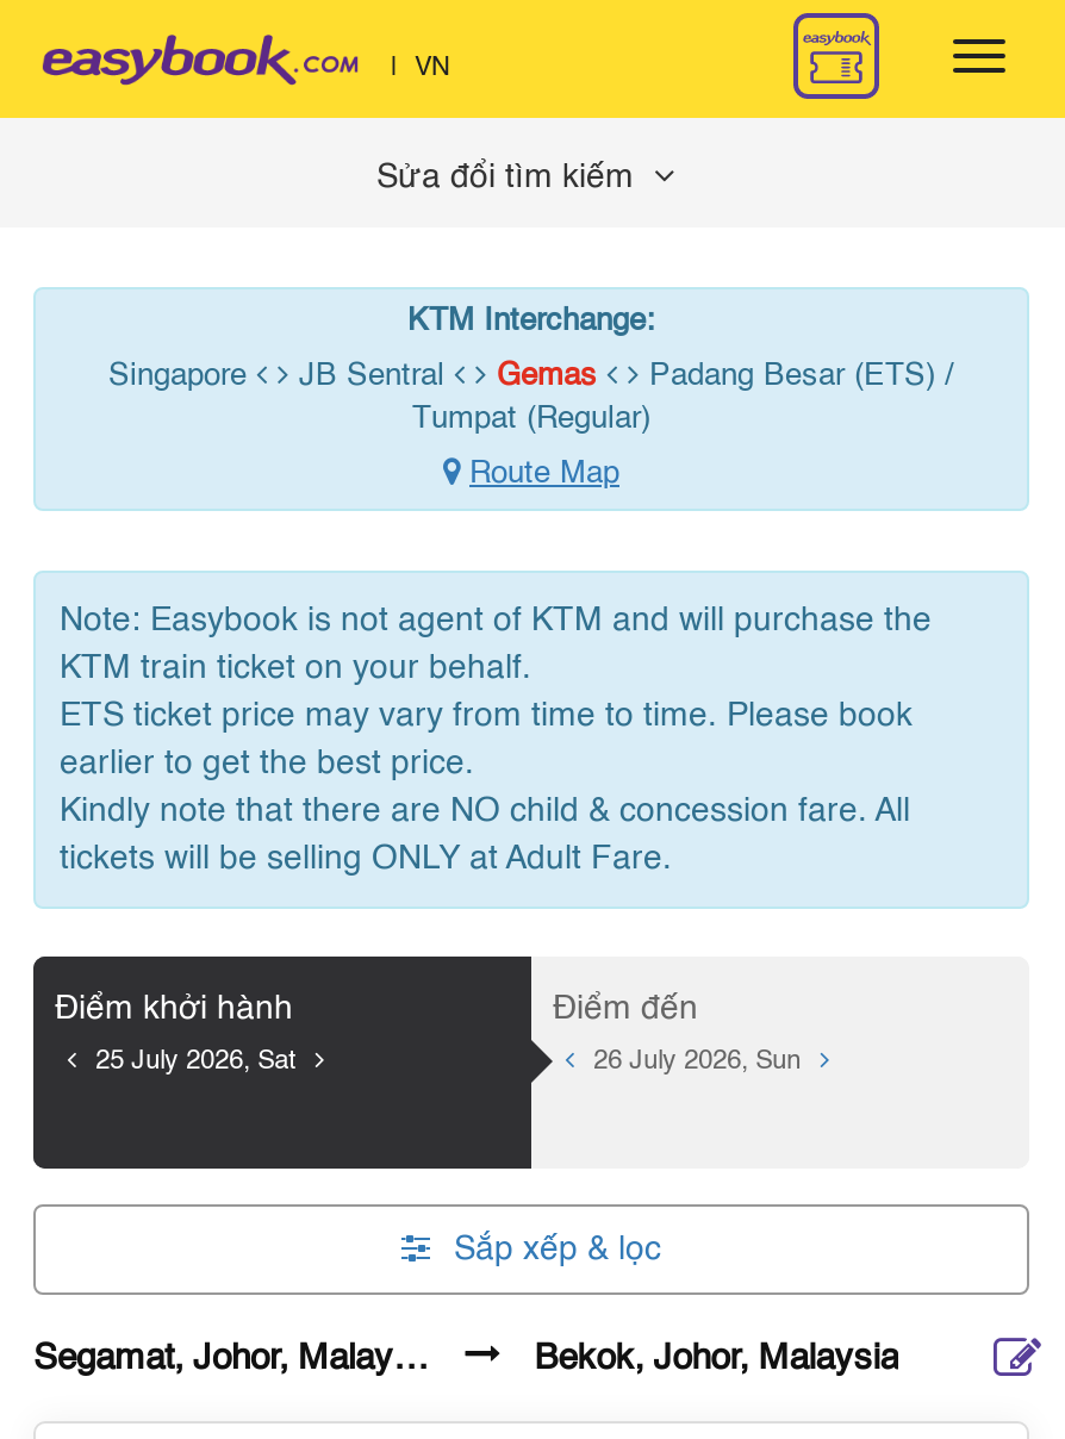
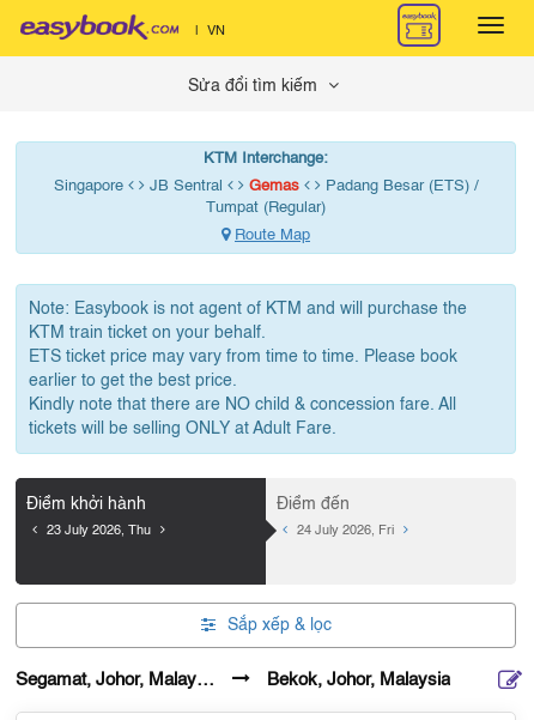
[96,1049,296,1076] 25 July 2026, Sat -> [47,525,151,538] 23 July 2026, Thu
[593,1049,801,1076] 26 July 2026, Sun -> [297,525,394,538] 24 July 2026, Fri

